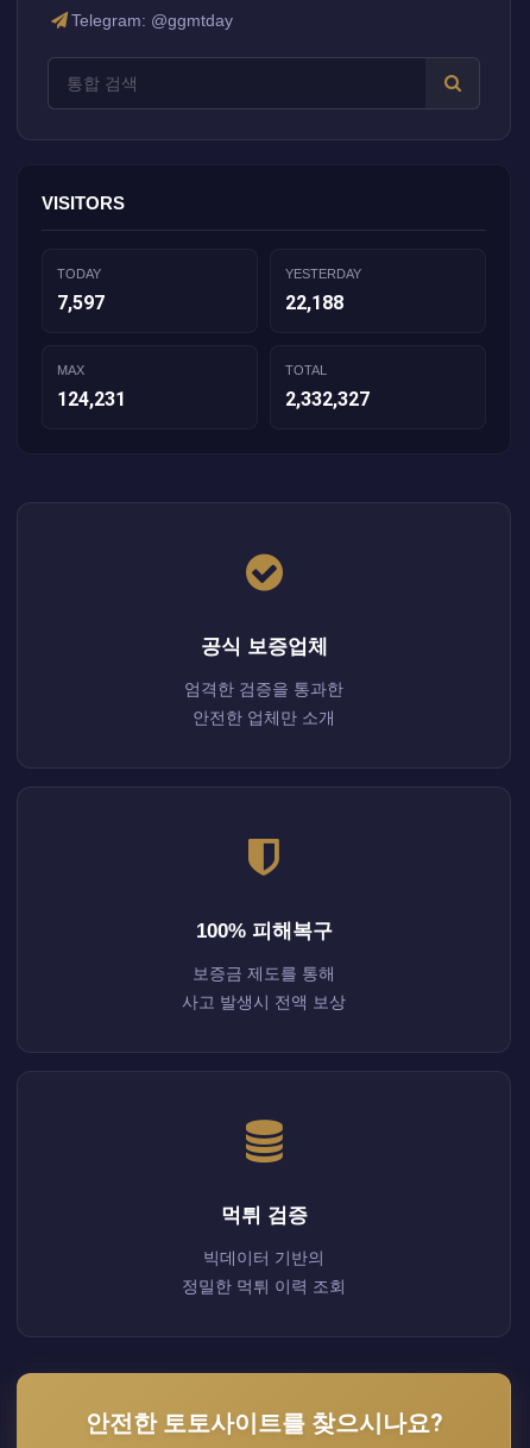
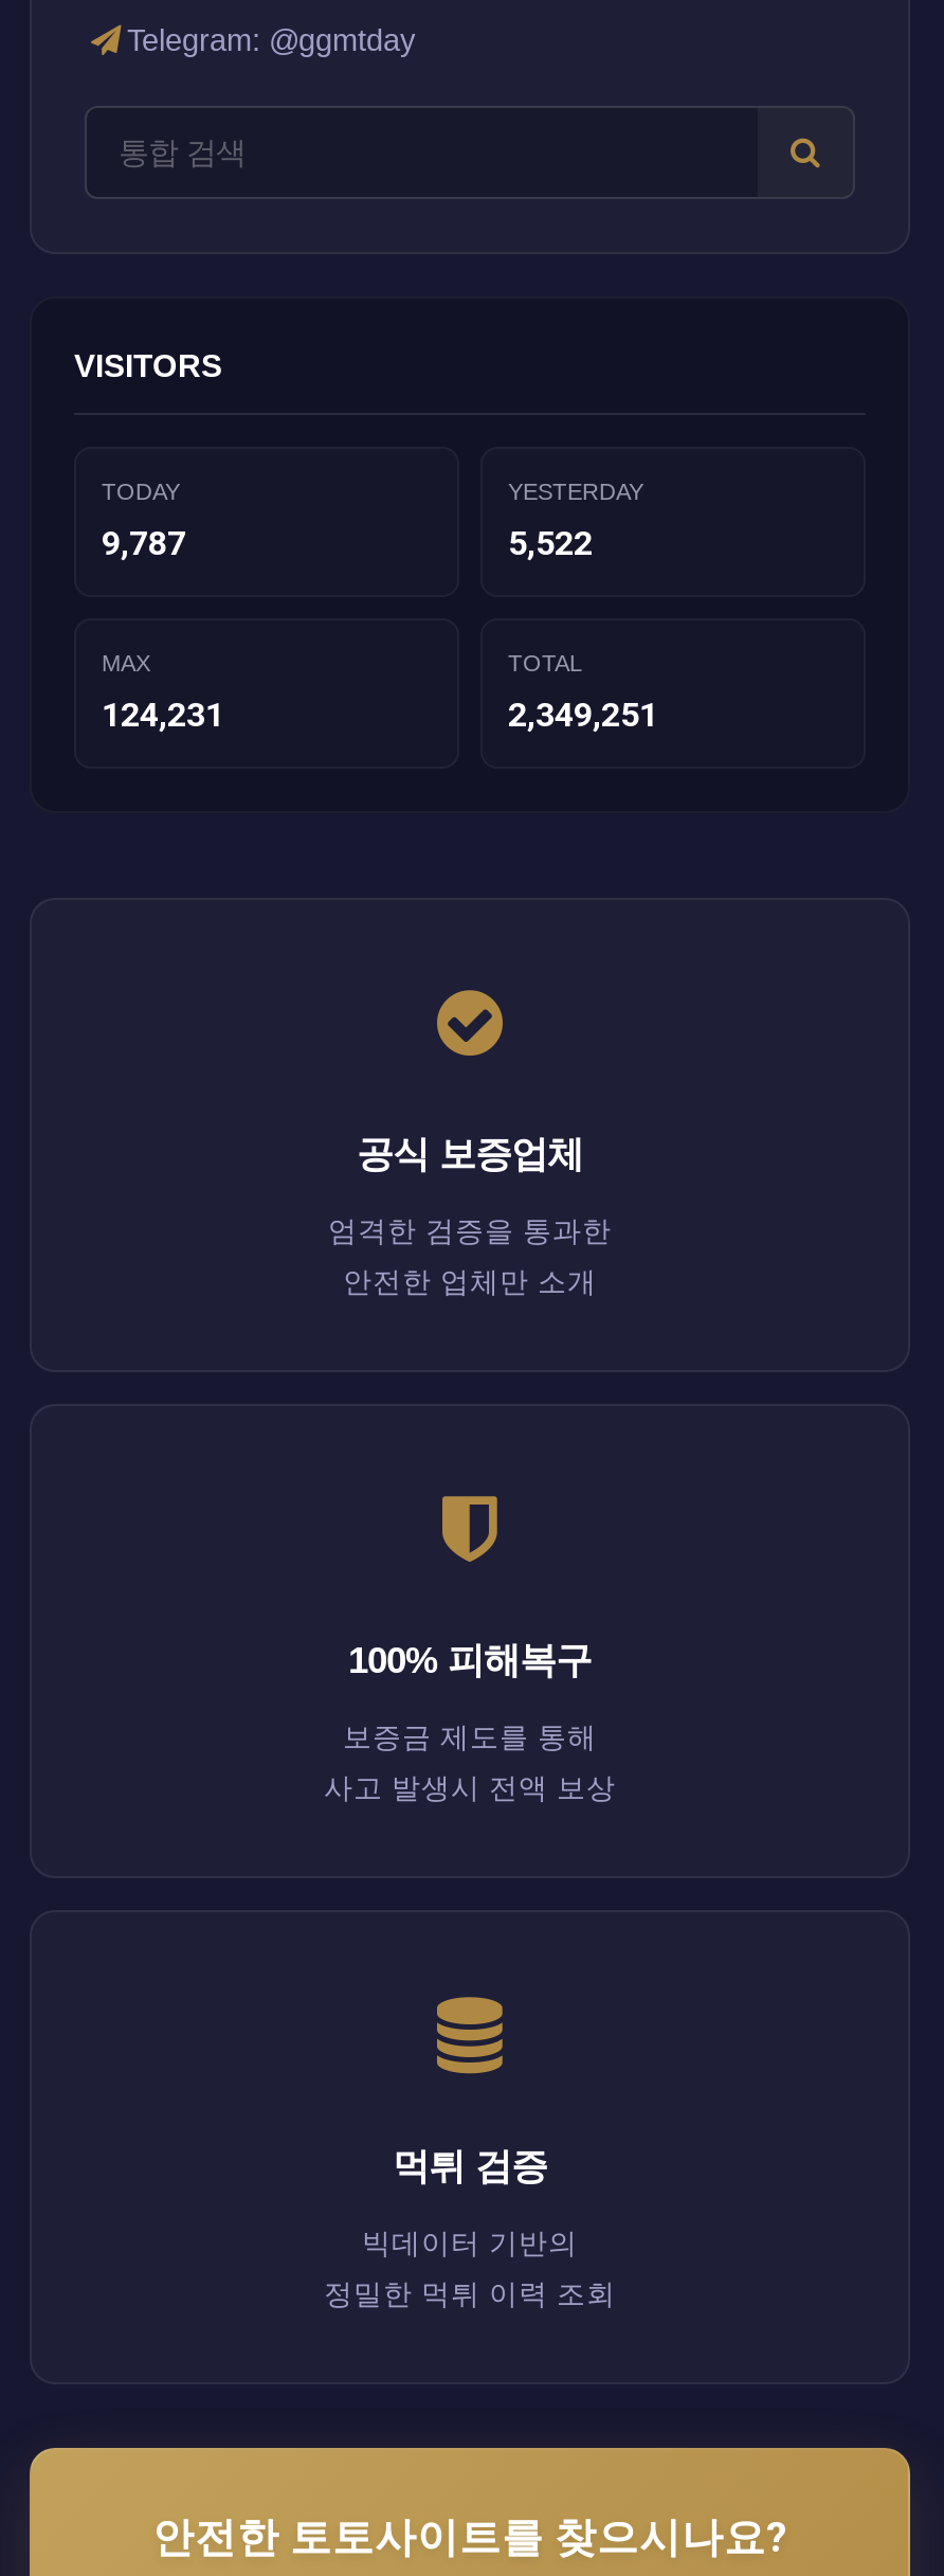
[57,292,105,314] 7,597 -> [102,523,186,564] 9,787
[285,292,343,314] 22,188 -> [508,523,593,564] 5,522
[285,388,370,411] 2,332,327 -> [508,695,658,735] 2,349,251

